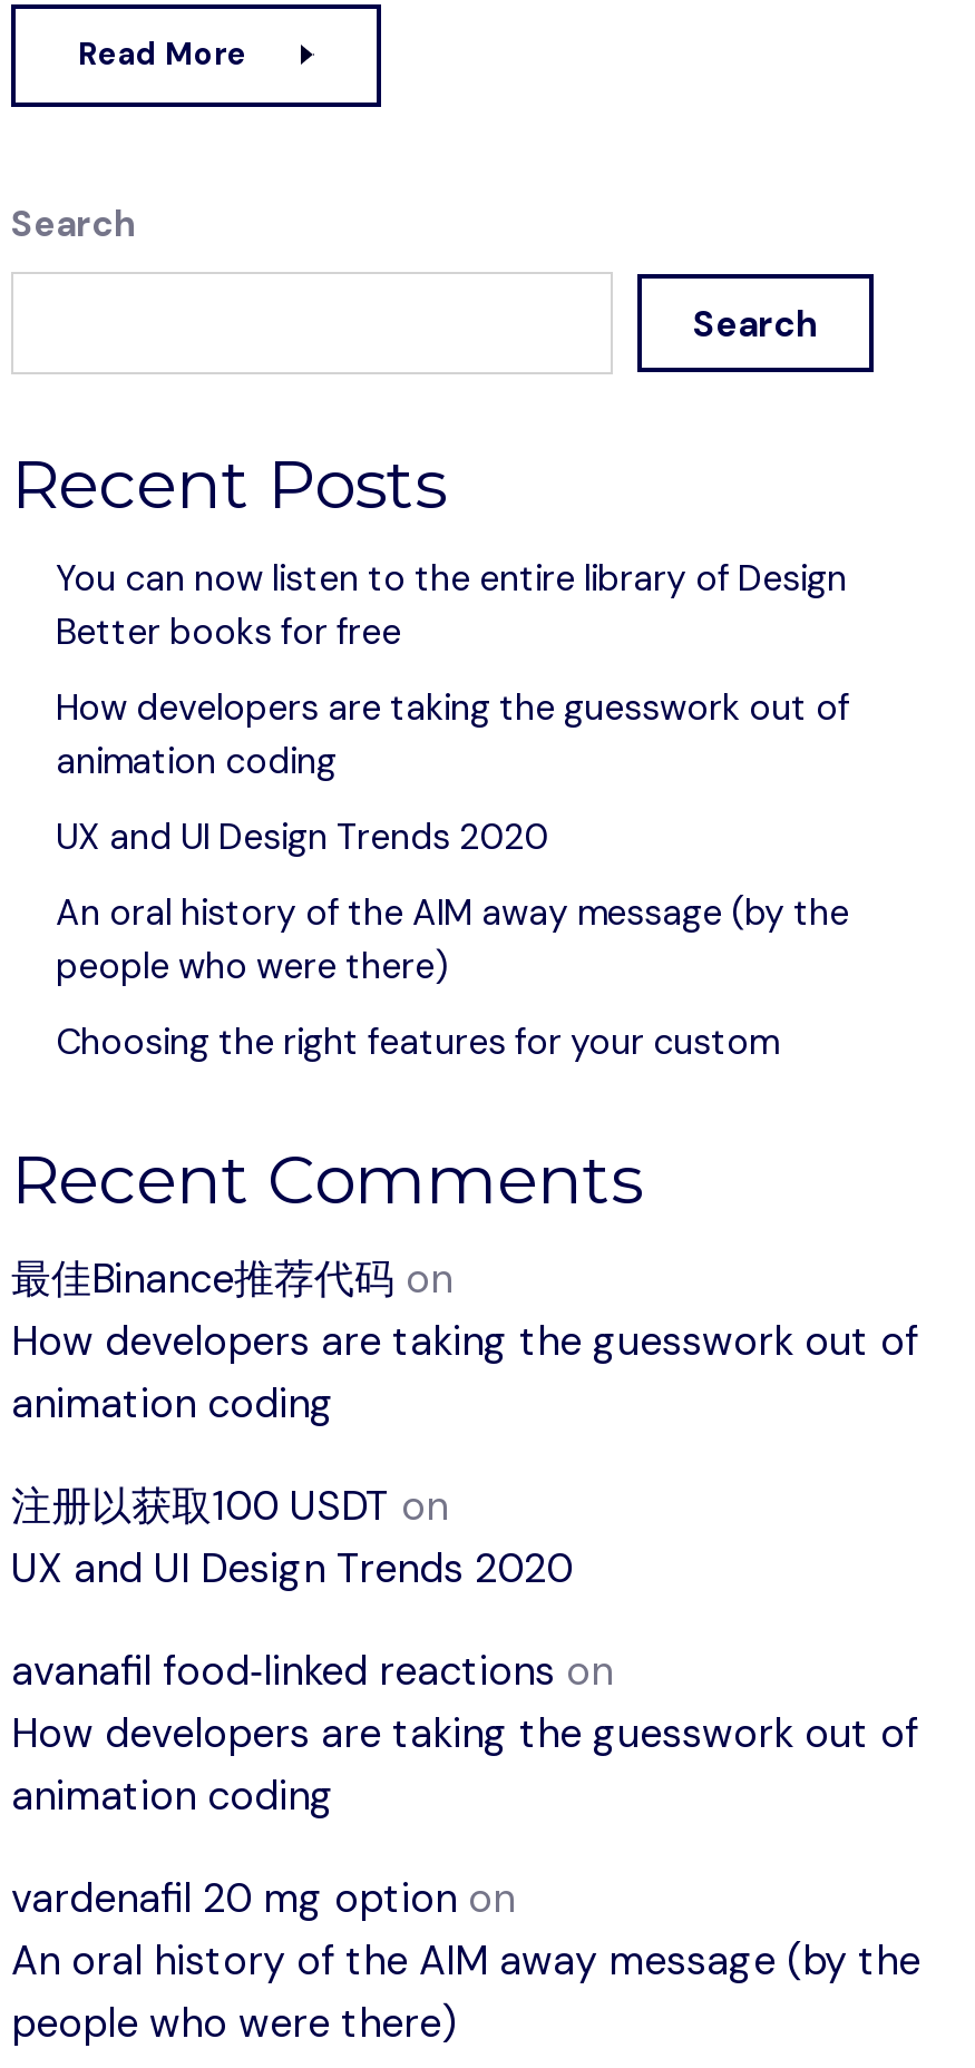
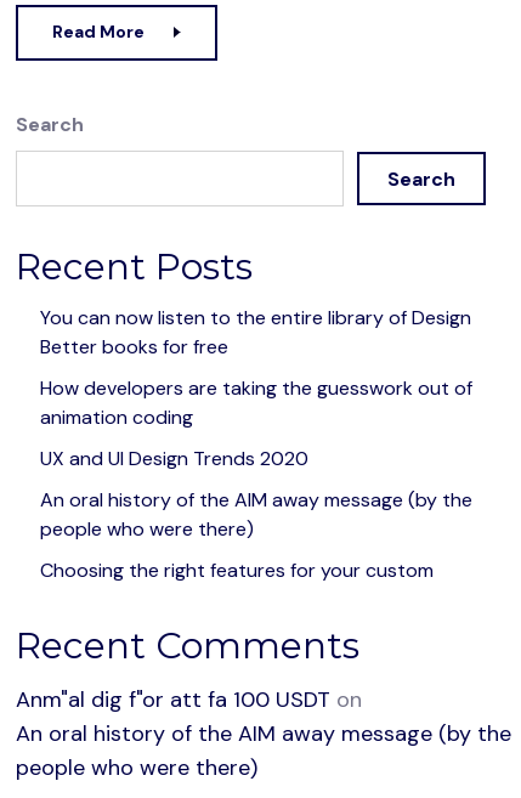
[11,1251,918,1924] 最佳Binance推荐代码on | How developers are taking the guesswork out of | animation coding | 注册以获取100 USDT on | UX and UI Design Trends 2020 | avanafil food‑linked reactions on | How developers are taking the guesswork out of | animation coding | vardenafil 20 mg option on -> [16,685,362,714] Anm"al dig f"or att fa 100 USDT on

